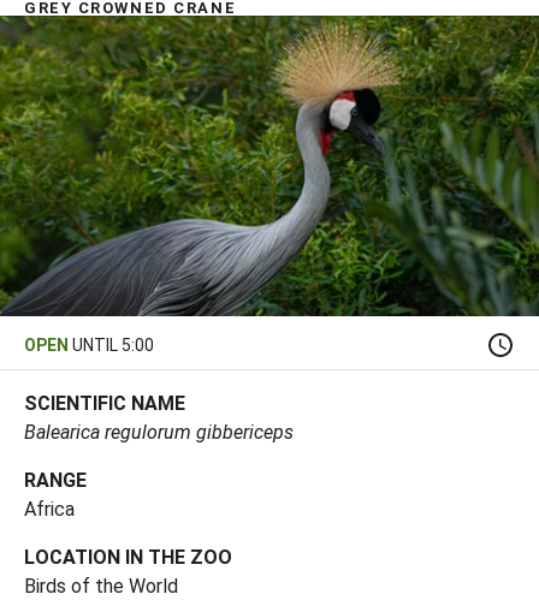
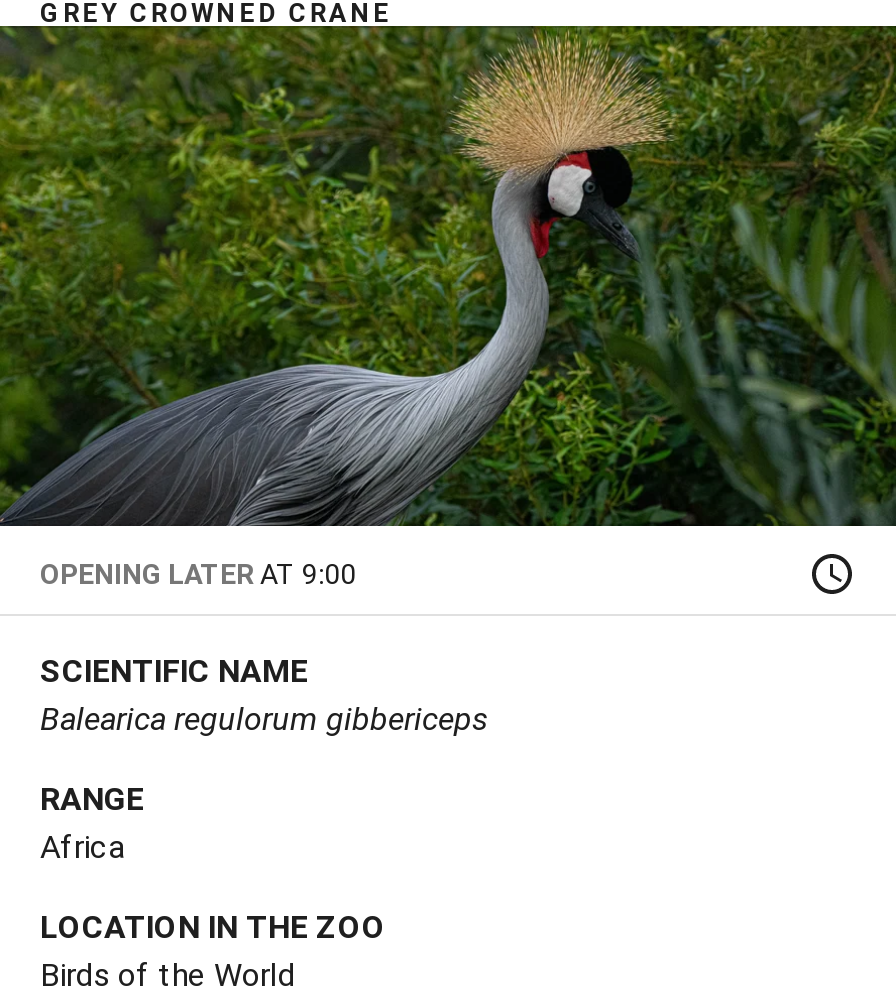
[24,335,154,355] OPEN UNTIL 5:00 -> [40,558,356,590] OPENING LATER AT 9:00

